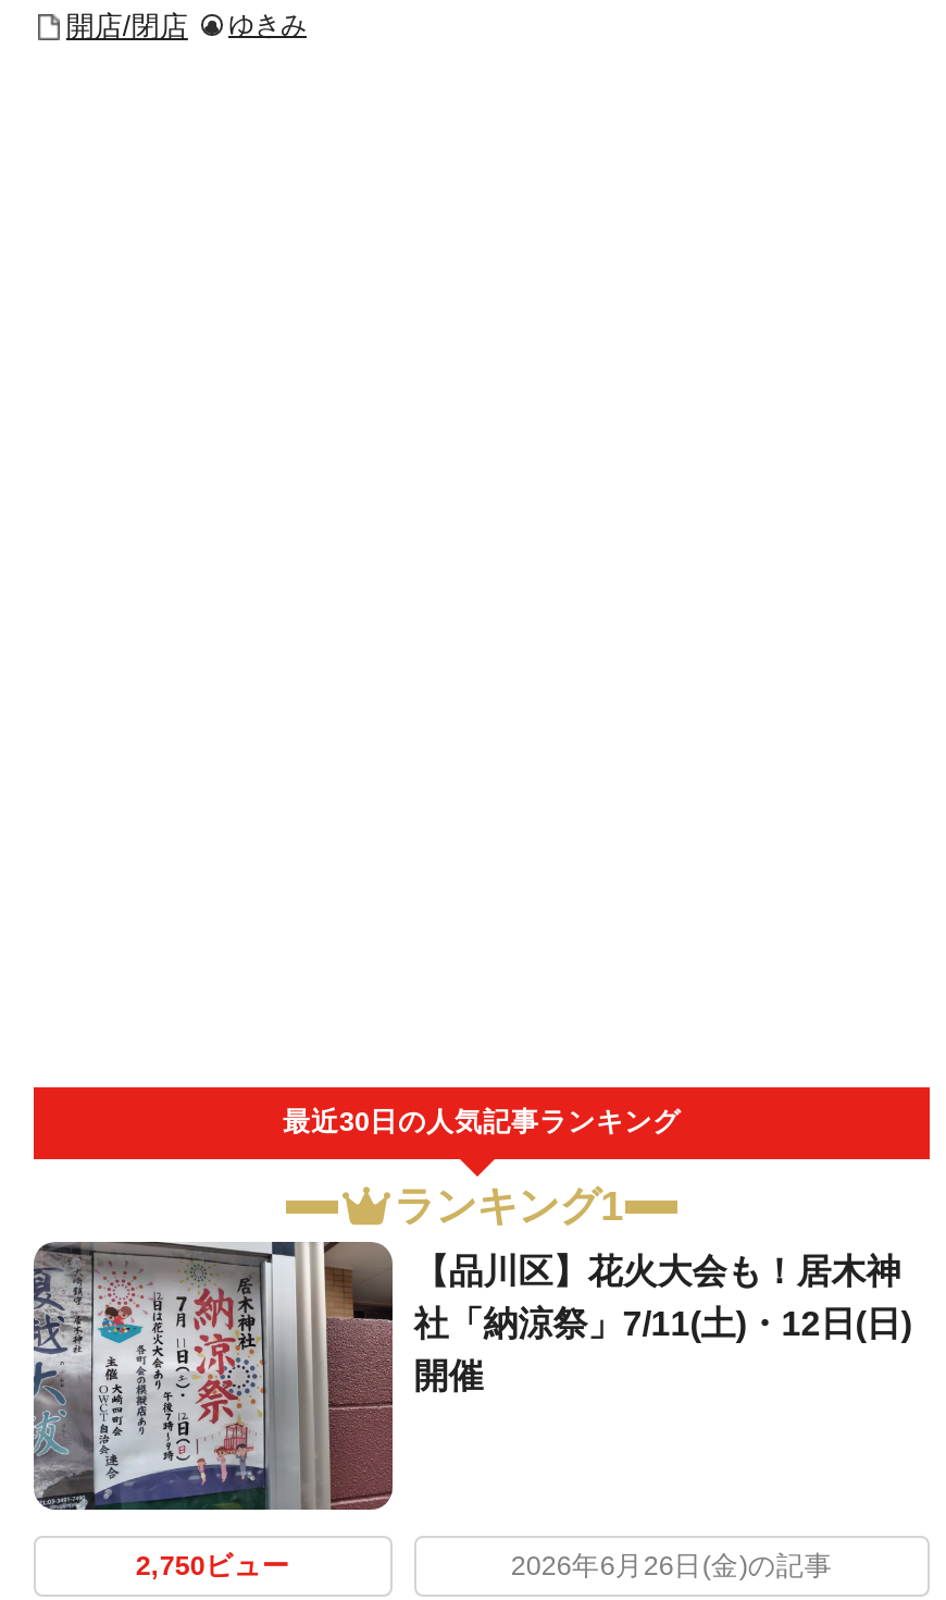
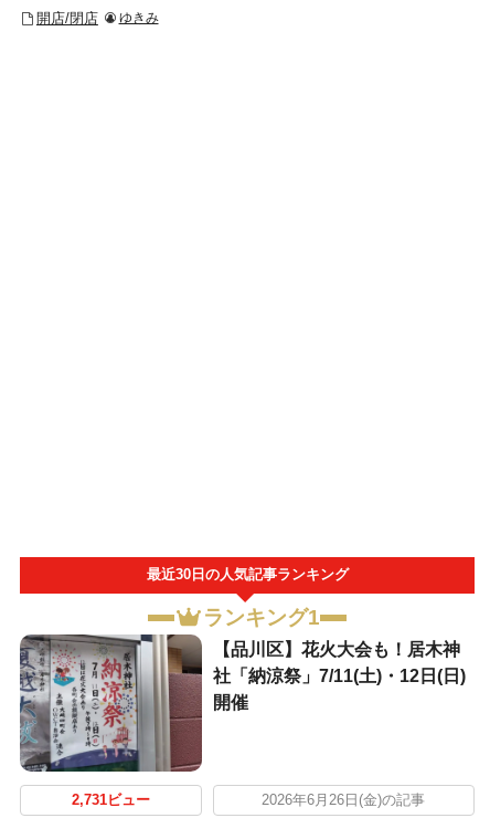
[135,1551,290,1582] 2,750ビュー -> [72,792,150,808] 2,731ビュー

